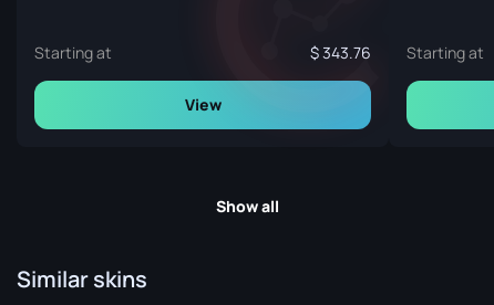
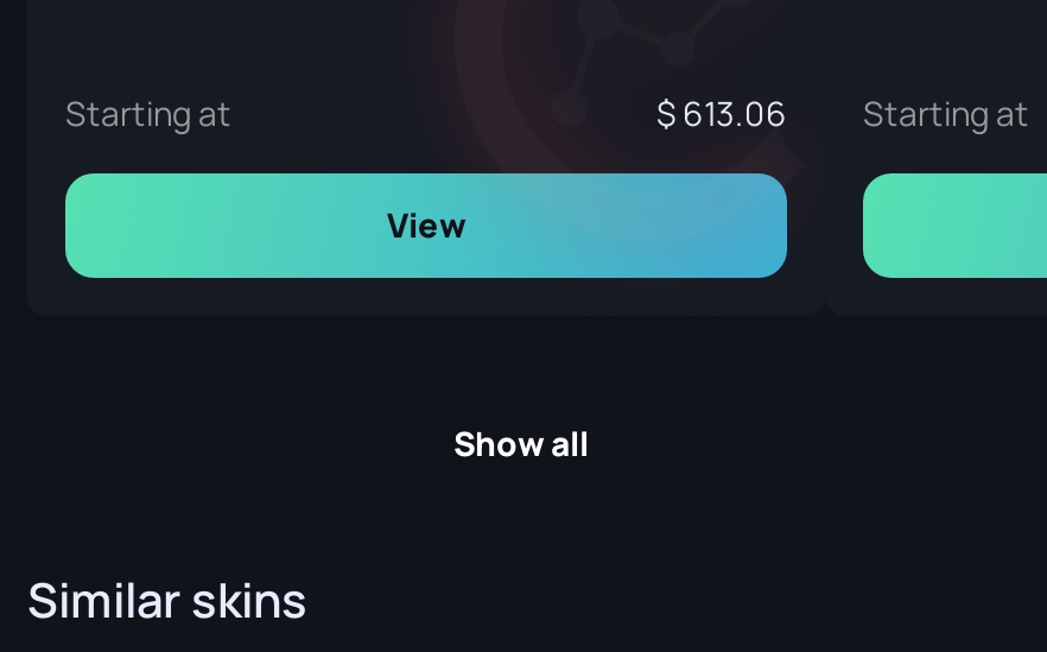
[322,42,484,63] 343.76 Starting at -> [683,89,1029,134] 613.06 Starting at

